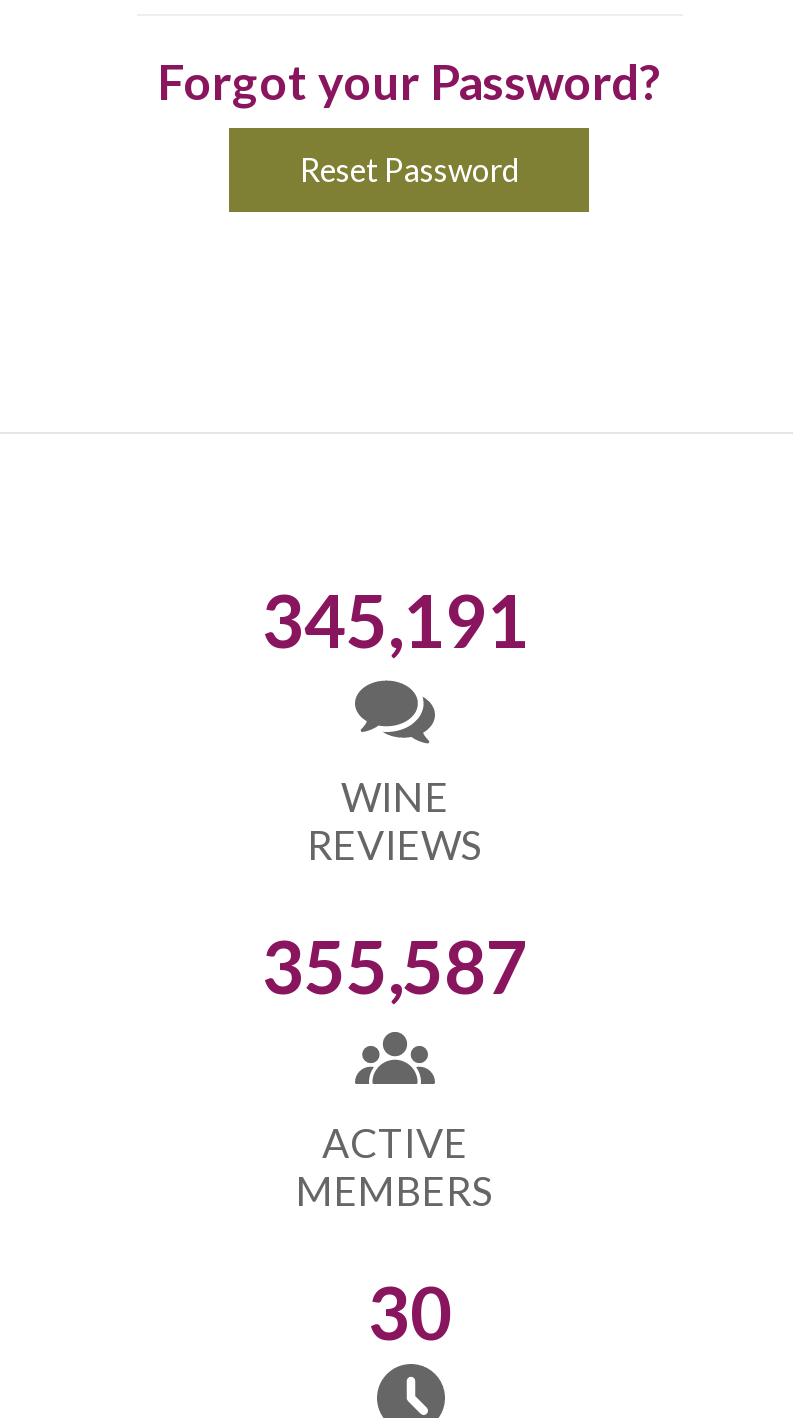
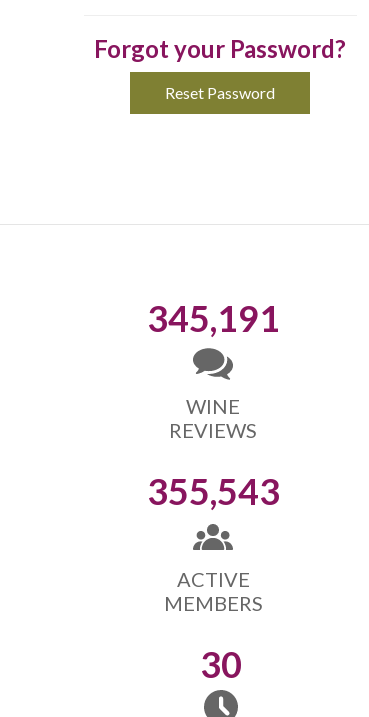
[262,922,528,1010] 355,587 -> [146,469,279,513] 355,543

